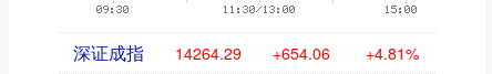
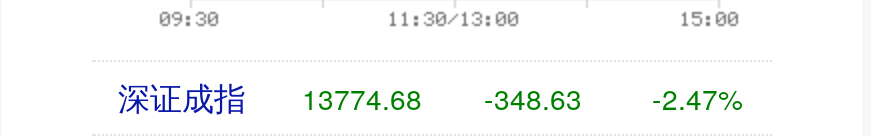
[175,42,242,65] 14264.29 -> [302,79,422,119] 13774.68
[273,42,330,65] +654.06 -> [484,79,582,119] -348.63
[366,42,419,65] +4.81% -> [652,79,742,119] -2.47%

